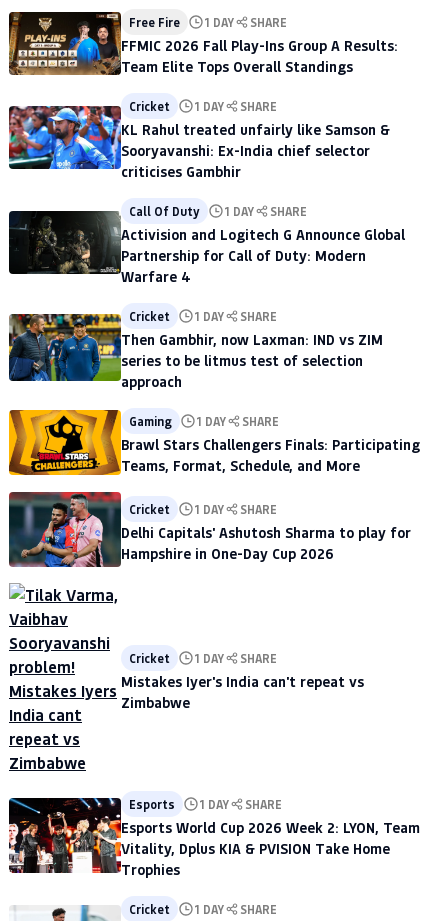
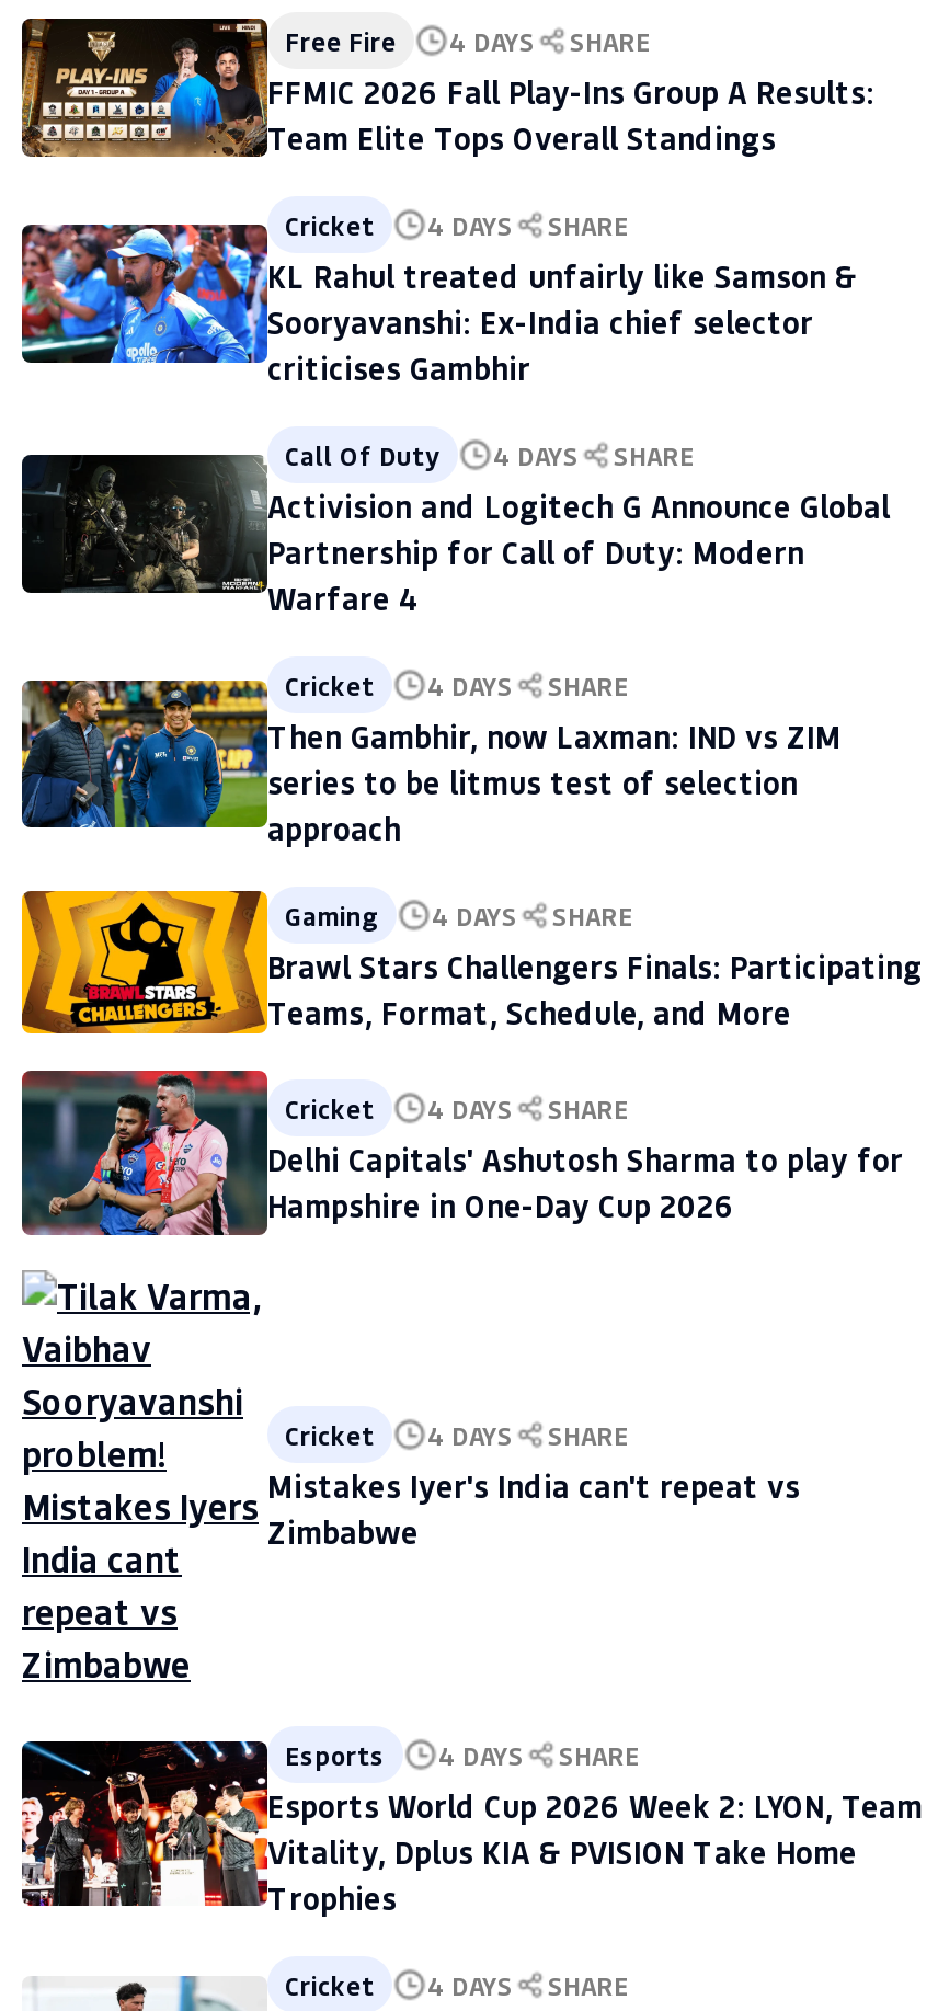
[129,14,287,30] Free Fire 1 DAY SHARE -> [285,24,651,59] Free Fire 4 DAYS SHARE
[129,98,277,114] Cricket 1 DAY SHARE -> [285,208,629,243] Cricket 4 DAYS SHARE
[129,203,307,219] Call Of Duty 1 DAY SHARE -> [285,438,695,473] Call Of Duty 4 DAYS SHARE
[129,308,277,324] Cricket 1 DAY SHARE -> [285,668,629,703] Cricket 4 DAYS SHARE
[129,413,279,429] Gaming 1 DAY SHARE -> [285,898,633,933] Gaming 4 DAYS SHARE
[129,501,277,517] Cricket 1 DAY SHARE -> [285,1090,629,1125] Cricket 4 DAYS SHARE
[129,650,277,666] Cricket 1 DAY SHARE -> [285,1417,629,1452] Cricket 4 DAYS SHARE
[129,796,282,812] Esports 1 DAY SHARE -> [285,1737,640,1772] Esports 4 DAYS SHARE
[129,901,277,917] Cricket 1 DAY SHARE -> [285,1967,629,2002] Cricket 4 DAYS SHARE

